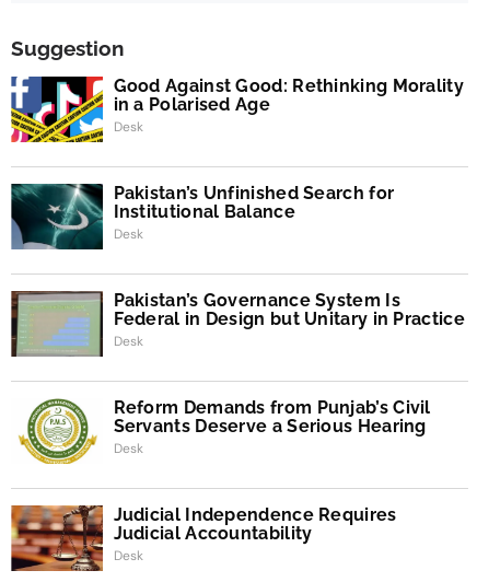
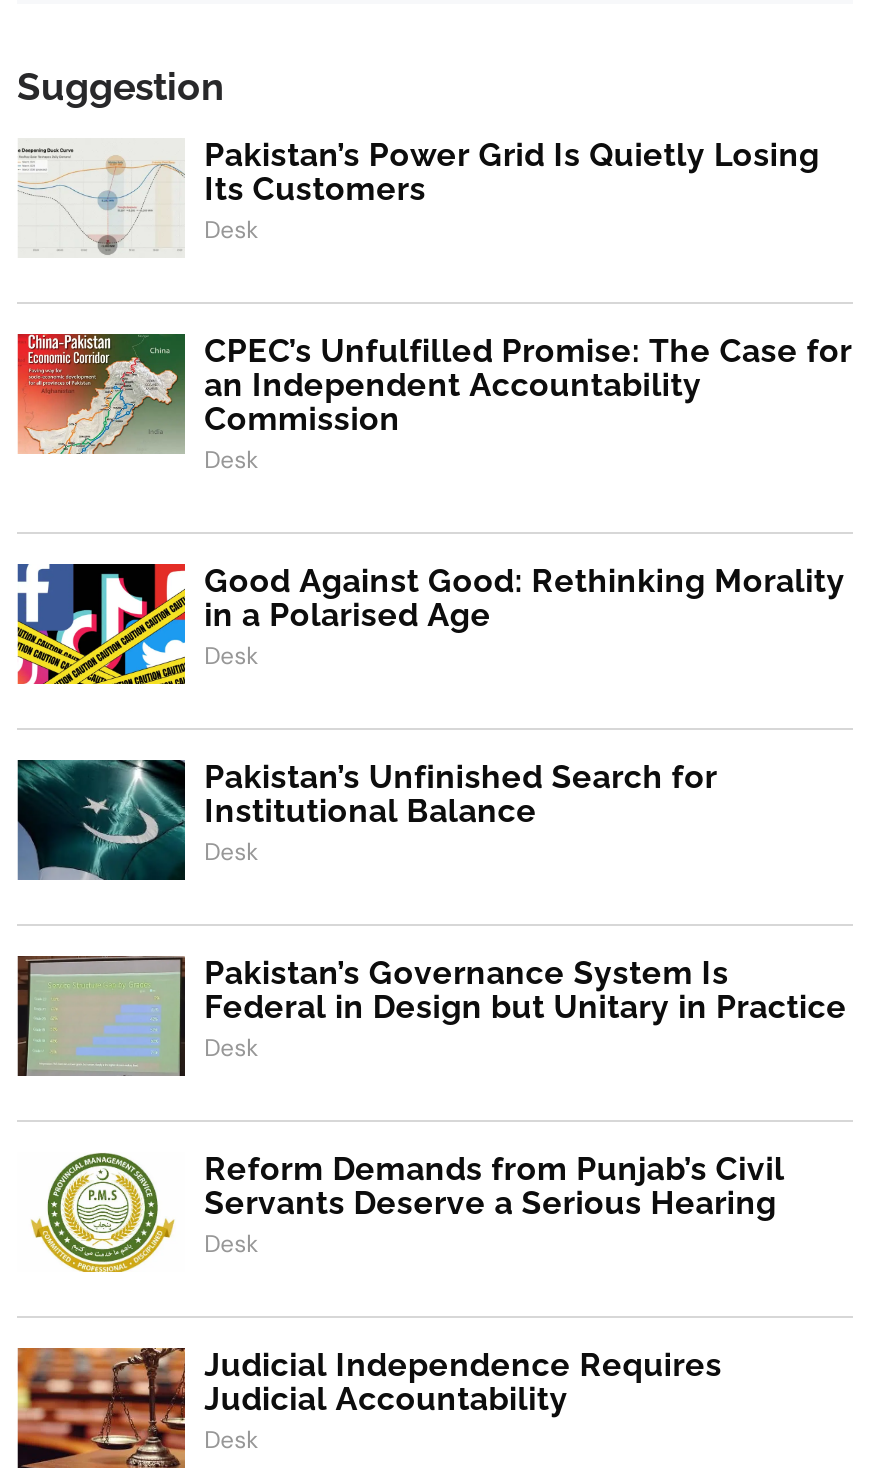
none -> [15,332,175,454] [image]
none -> [19,135,852,475] [image] | Pakistan’s Power Grid Is Quietly Losing | Its Customers | Desk | CPEC’s Unfulfilled Promise: The Case for | an Independent Accountability | Commission | Desk

